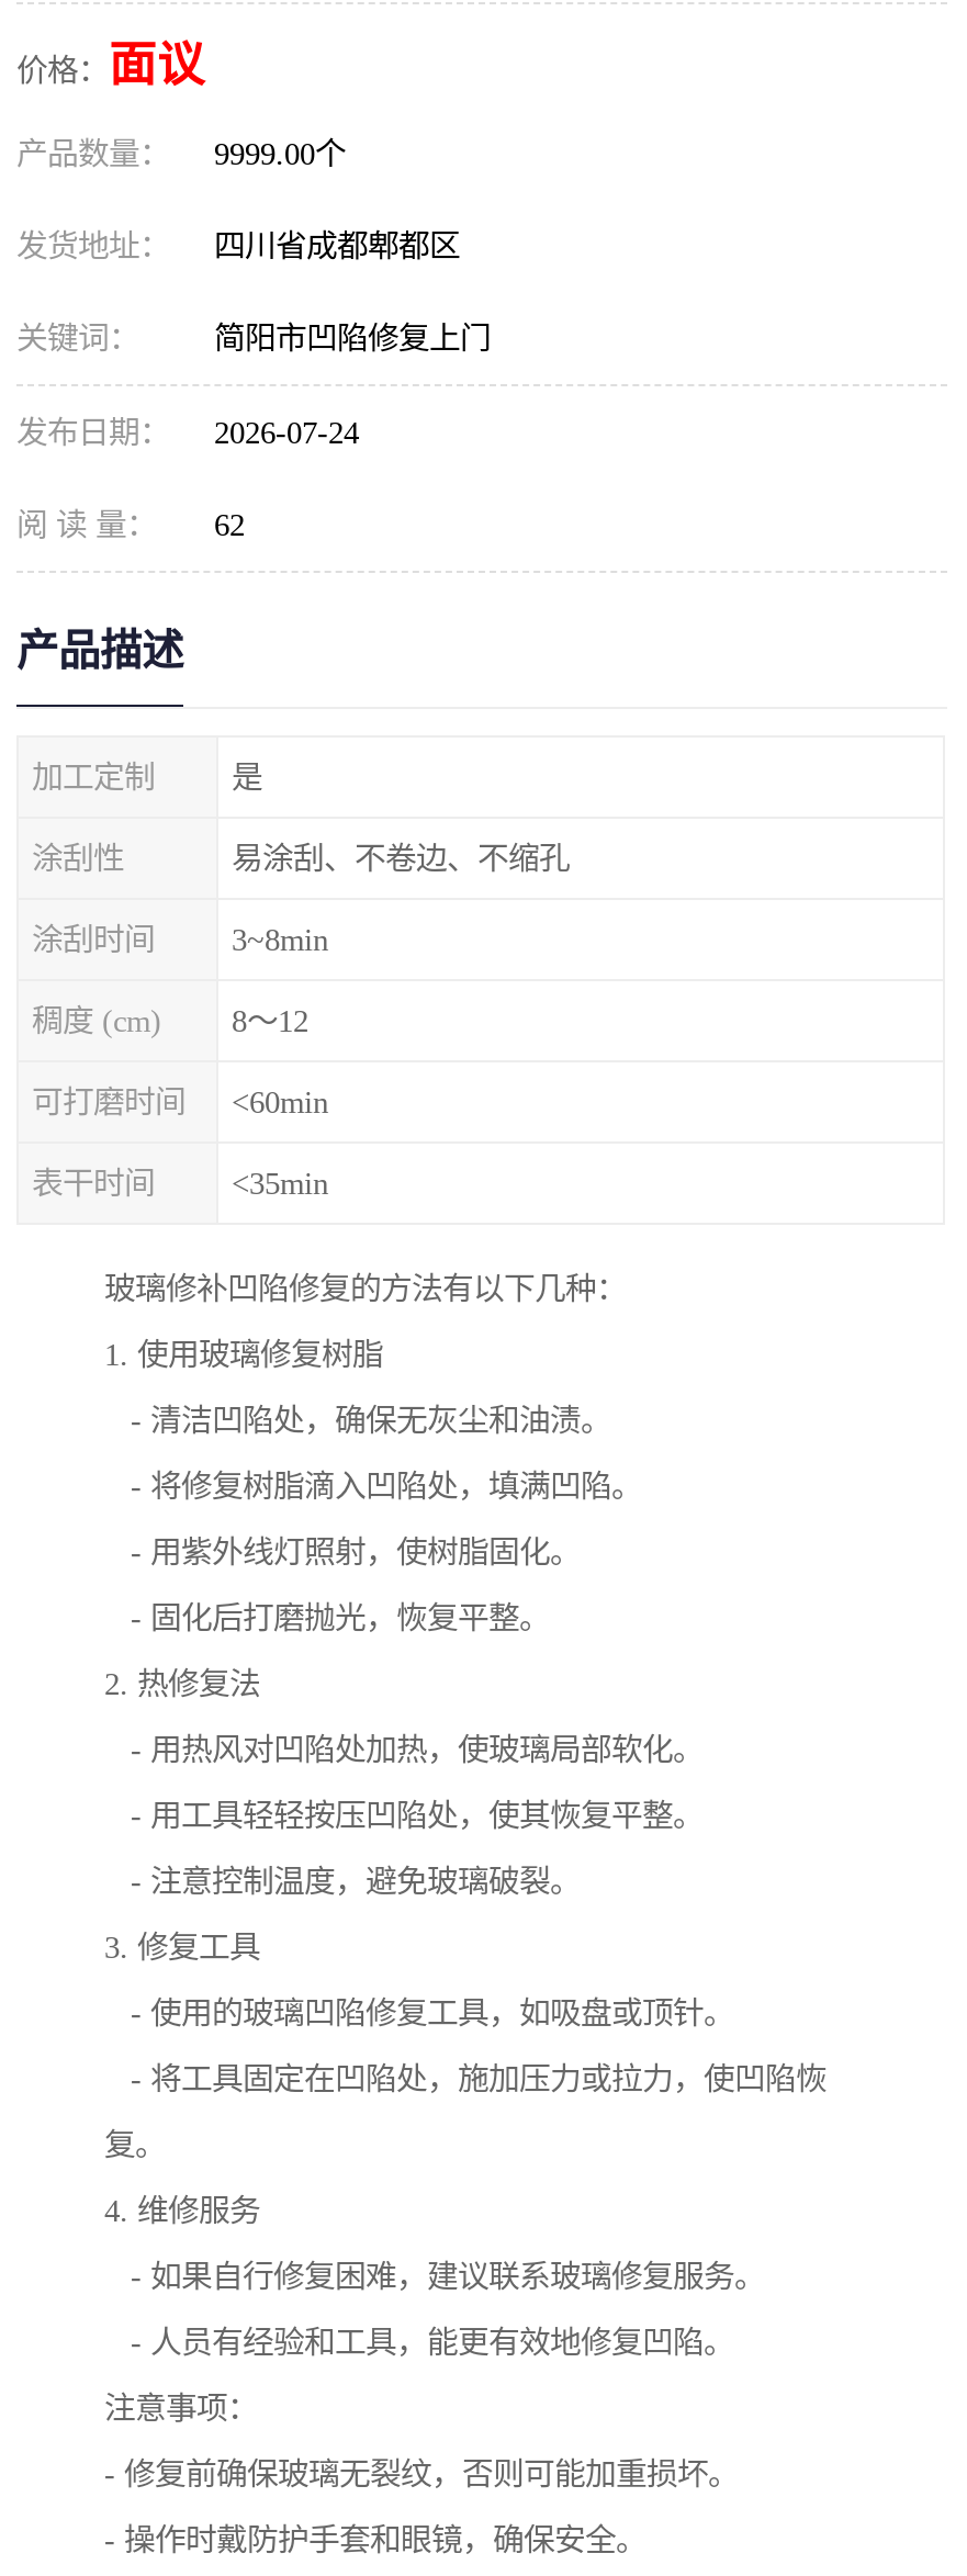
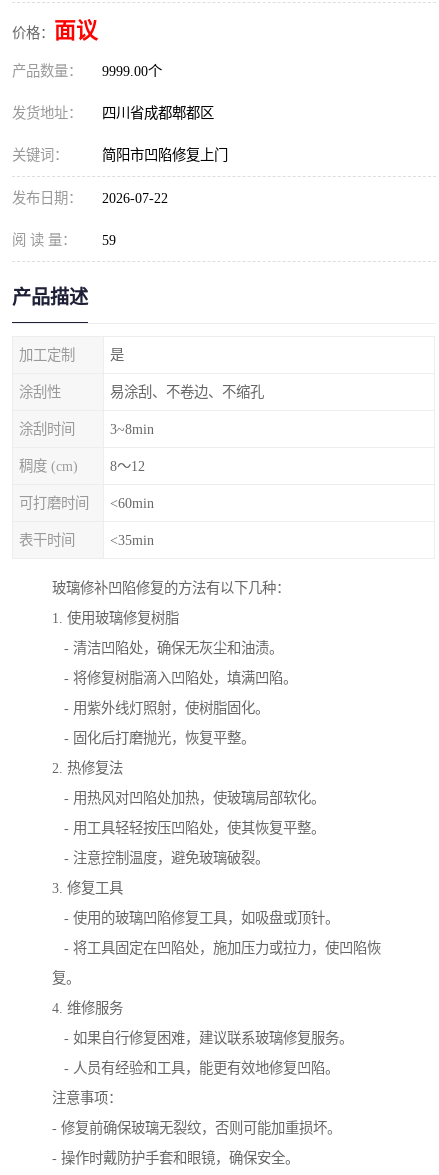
[16,415,359,450] 发布日期： 2026-07-24 -> [12,190,168,206] 发布日期： 2026-07-22
[16,507,245,542] 阅 读 量： 62 -> [12,232,116,248] 阅 读 量： 59

